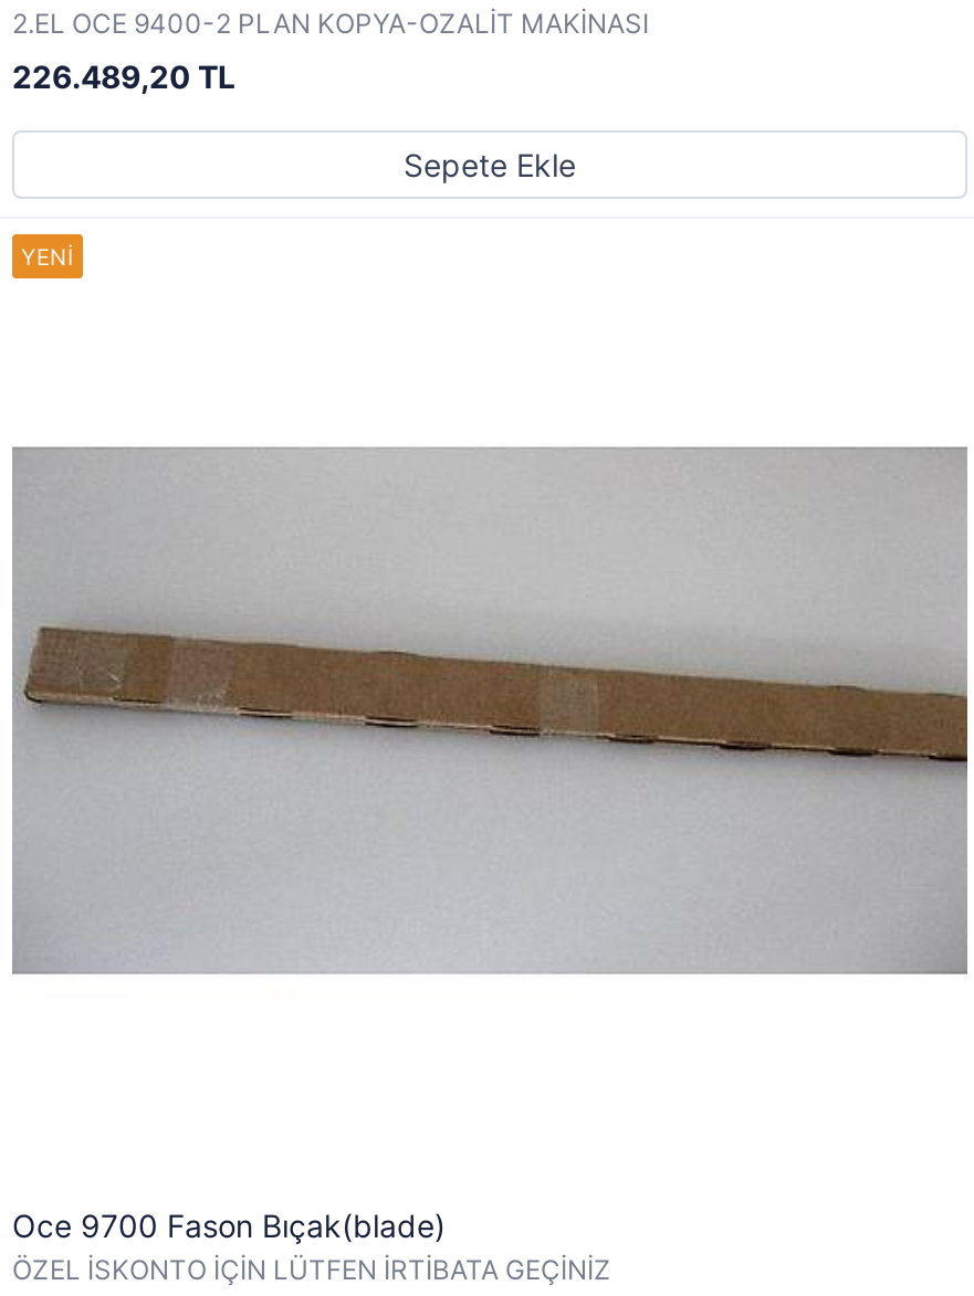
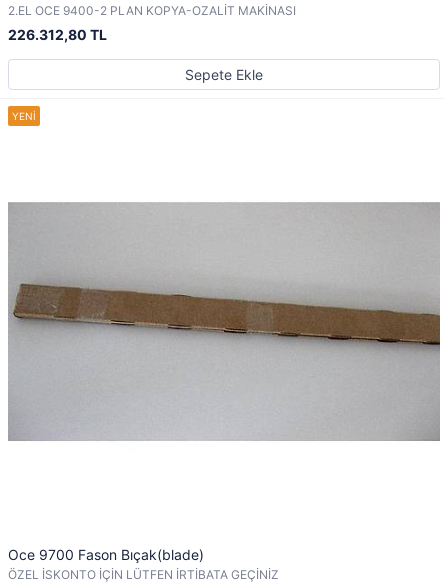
[12,57,235,95] 226.489,20 TL -> [8,26,107,43] 226.312,80 TL

